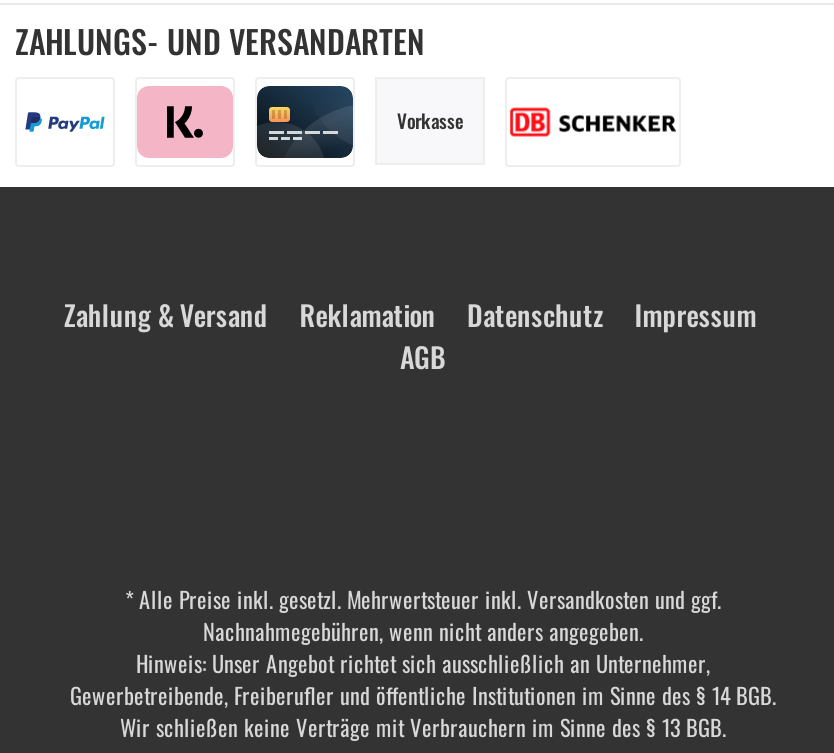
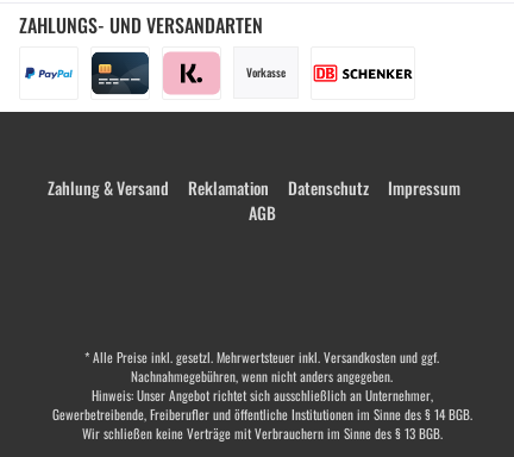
[137,87,233,157] [image] -> [90,51,150,95] [image]
[255,83,355,161] [image] -> [163,51,220,95] [image]

